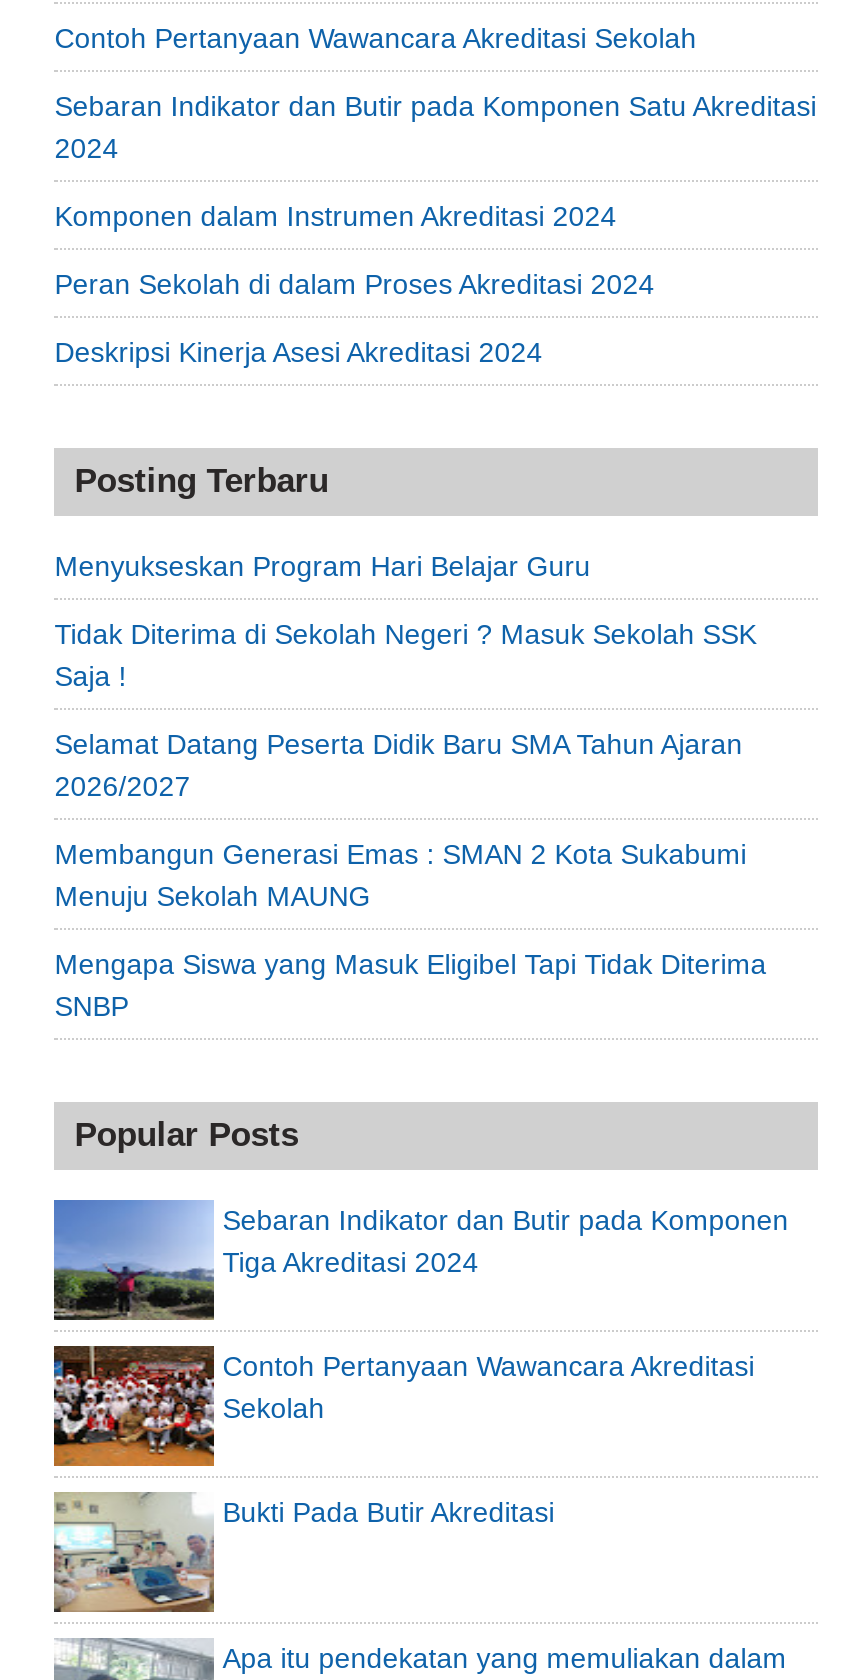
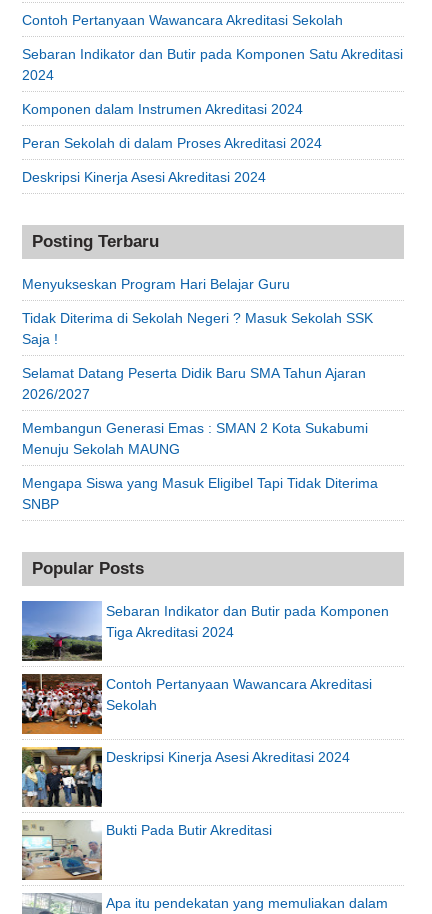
none -> [22,746,350,808] [image] | Deskripsi Kinerja Asesi Akreditasi 2024

